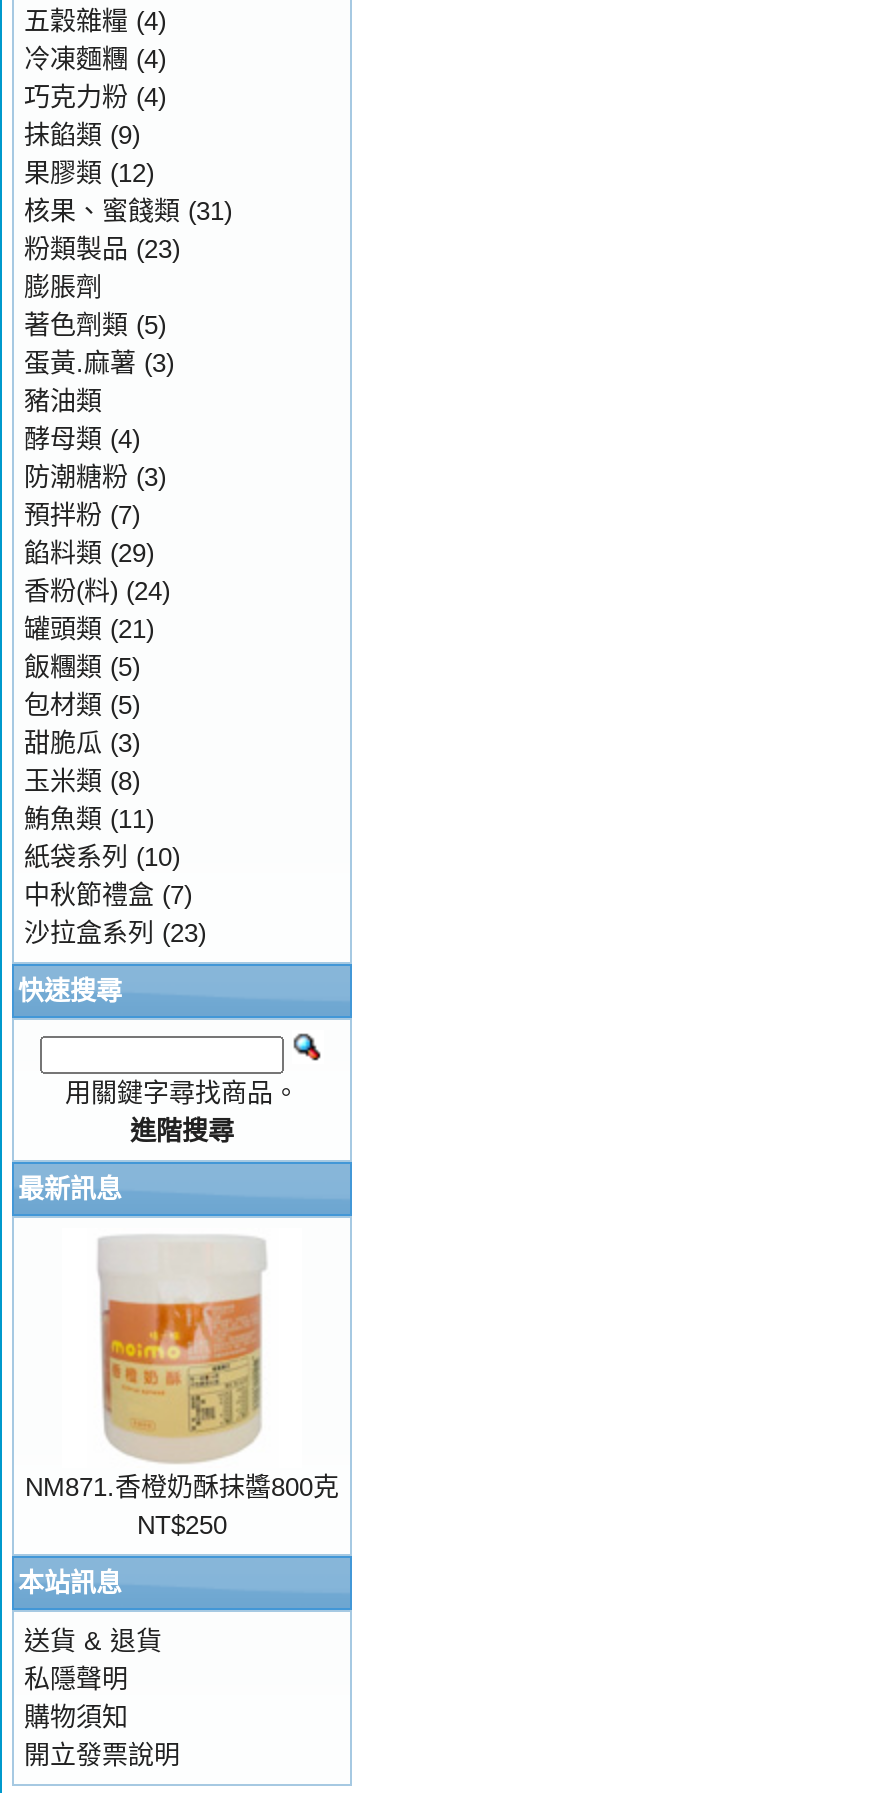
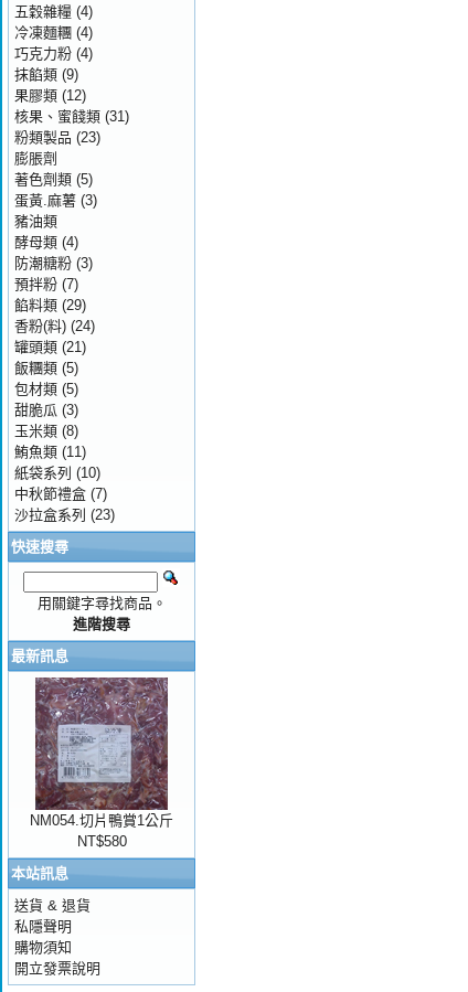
[25,1228,339,1540] [image] | NM871.香橙奶酥抹醬800克 | NT$250 -> [30,676,173,850] [image] | NM054.切片鴨賞1公斤 | NT$580

